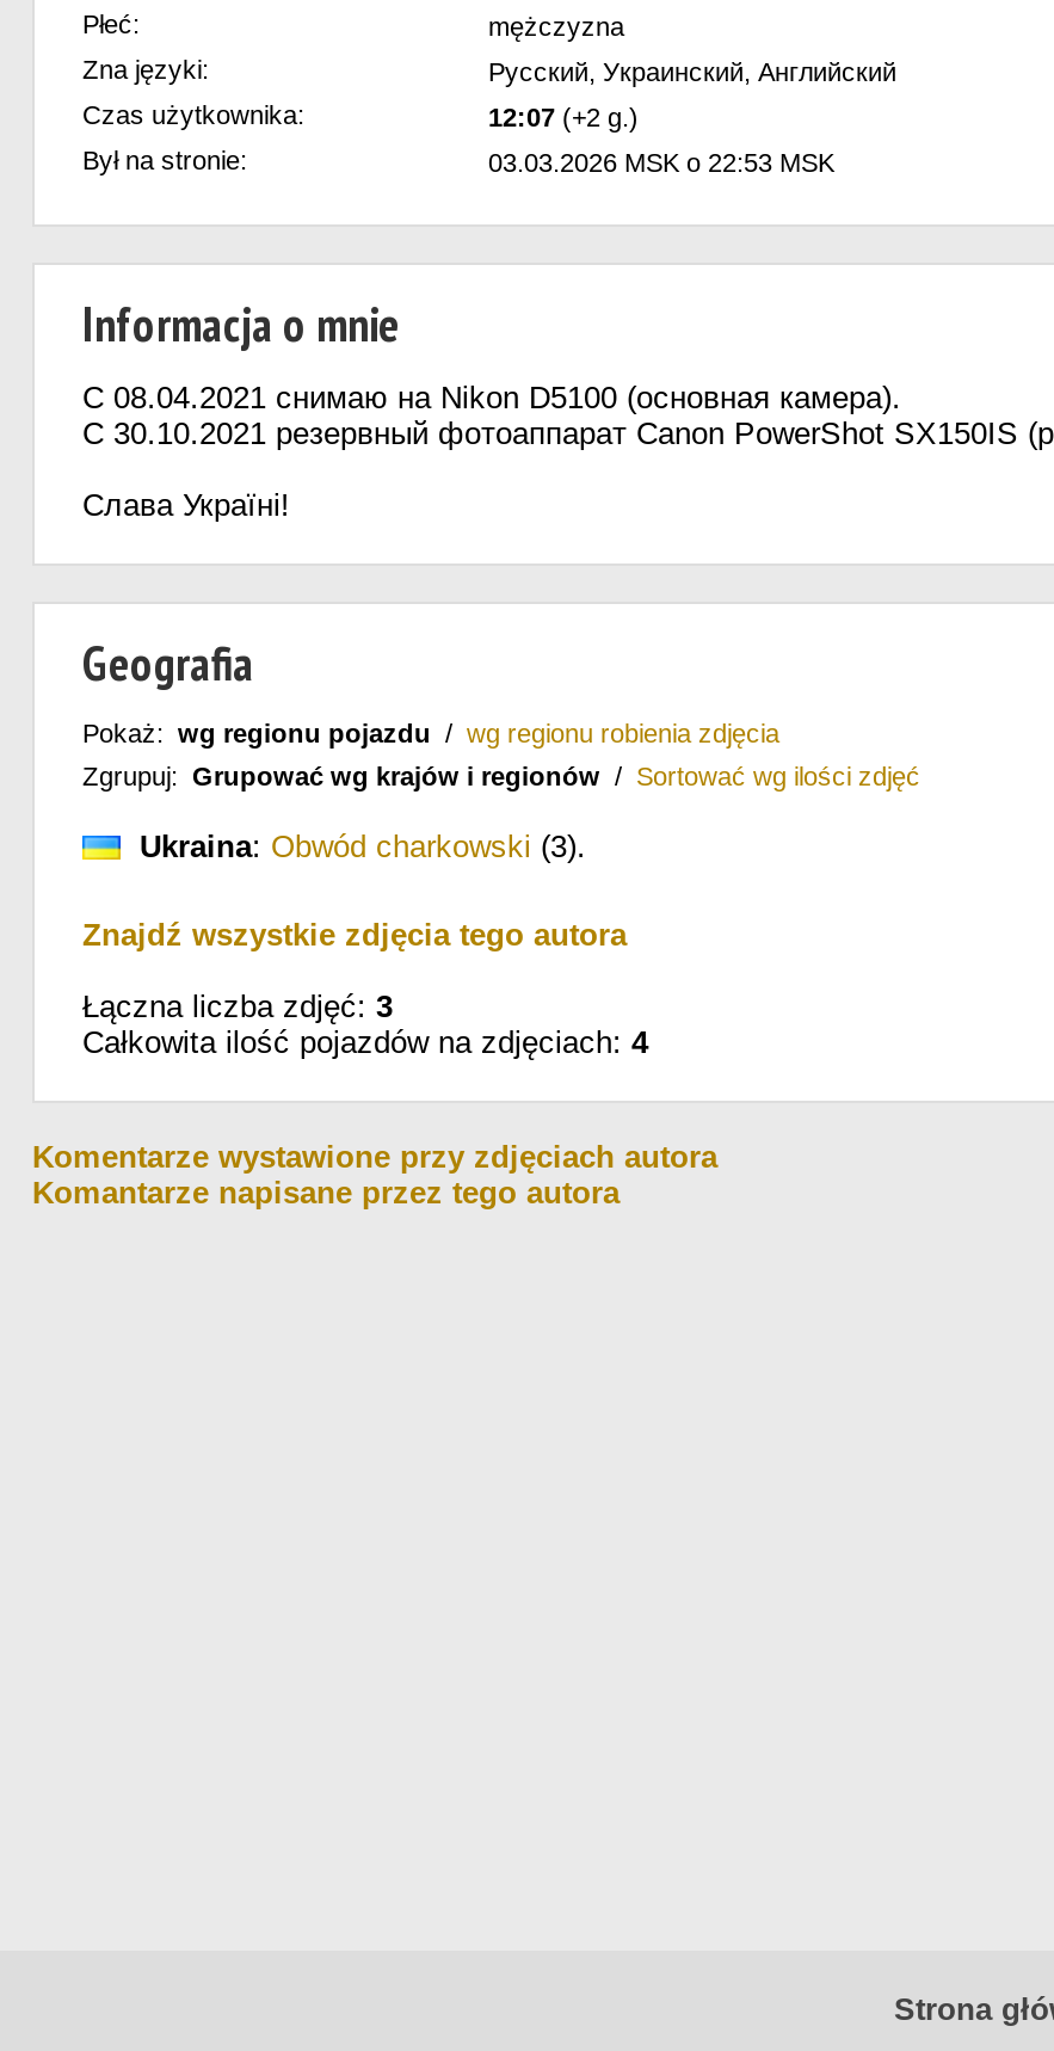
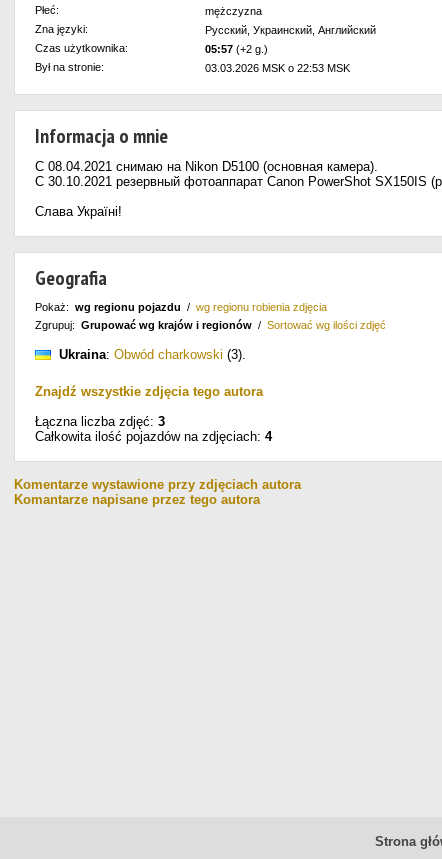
[488,103,639,131] 12:07 (+2 g.) -> [205,43,268,55] 05:57 (+2 g.)

